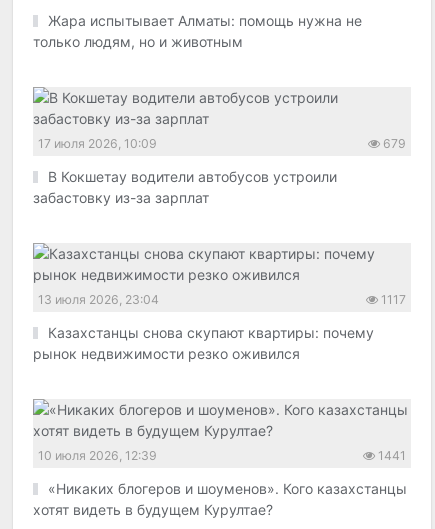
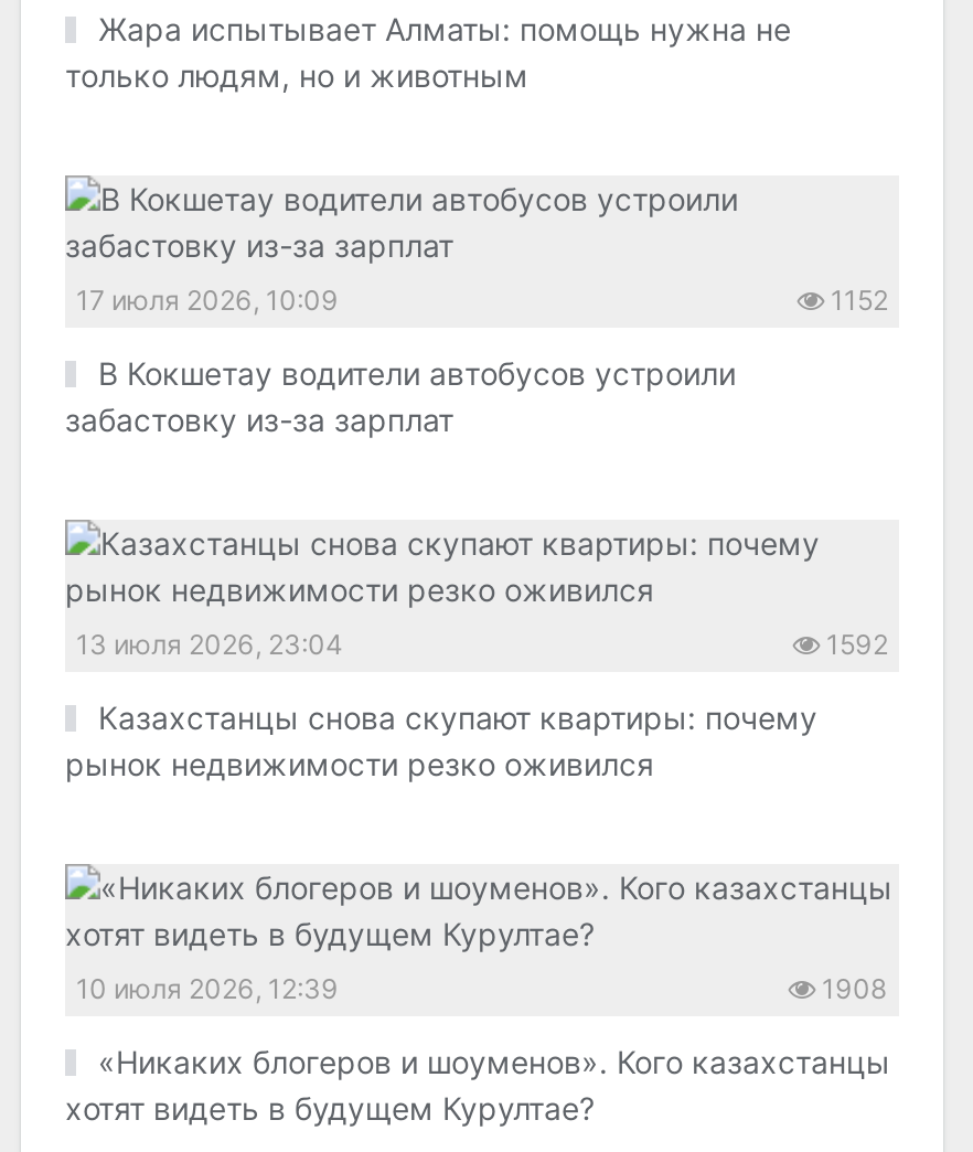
[380,136,406,151] 679 -> [824,284,888,317] 1152
[378,292,406,307] 1117 -> [820,628,888,661] 1592
[375,448,406,463] 1441 -> [815,973,888,1006] 1908

